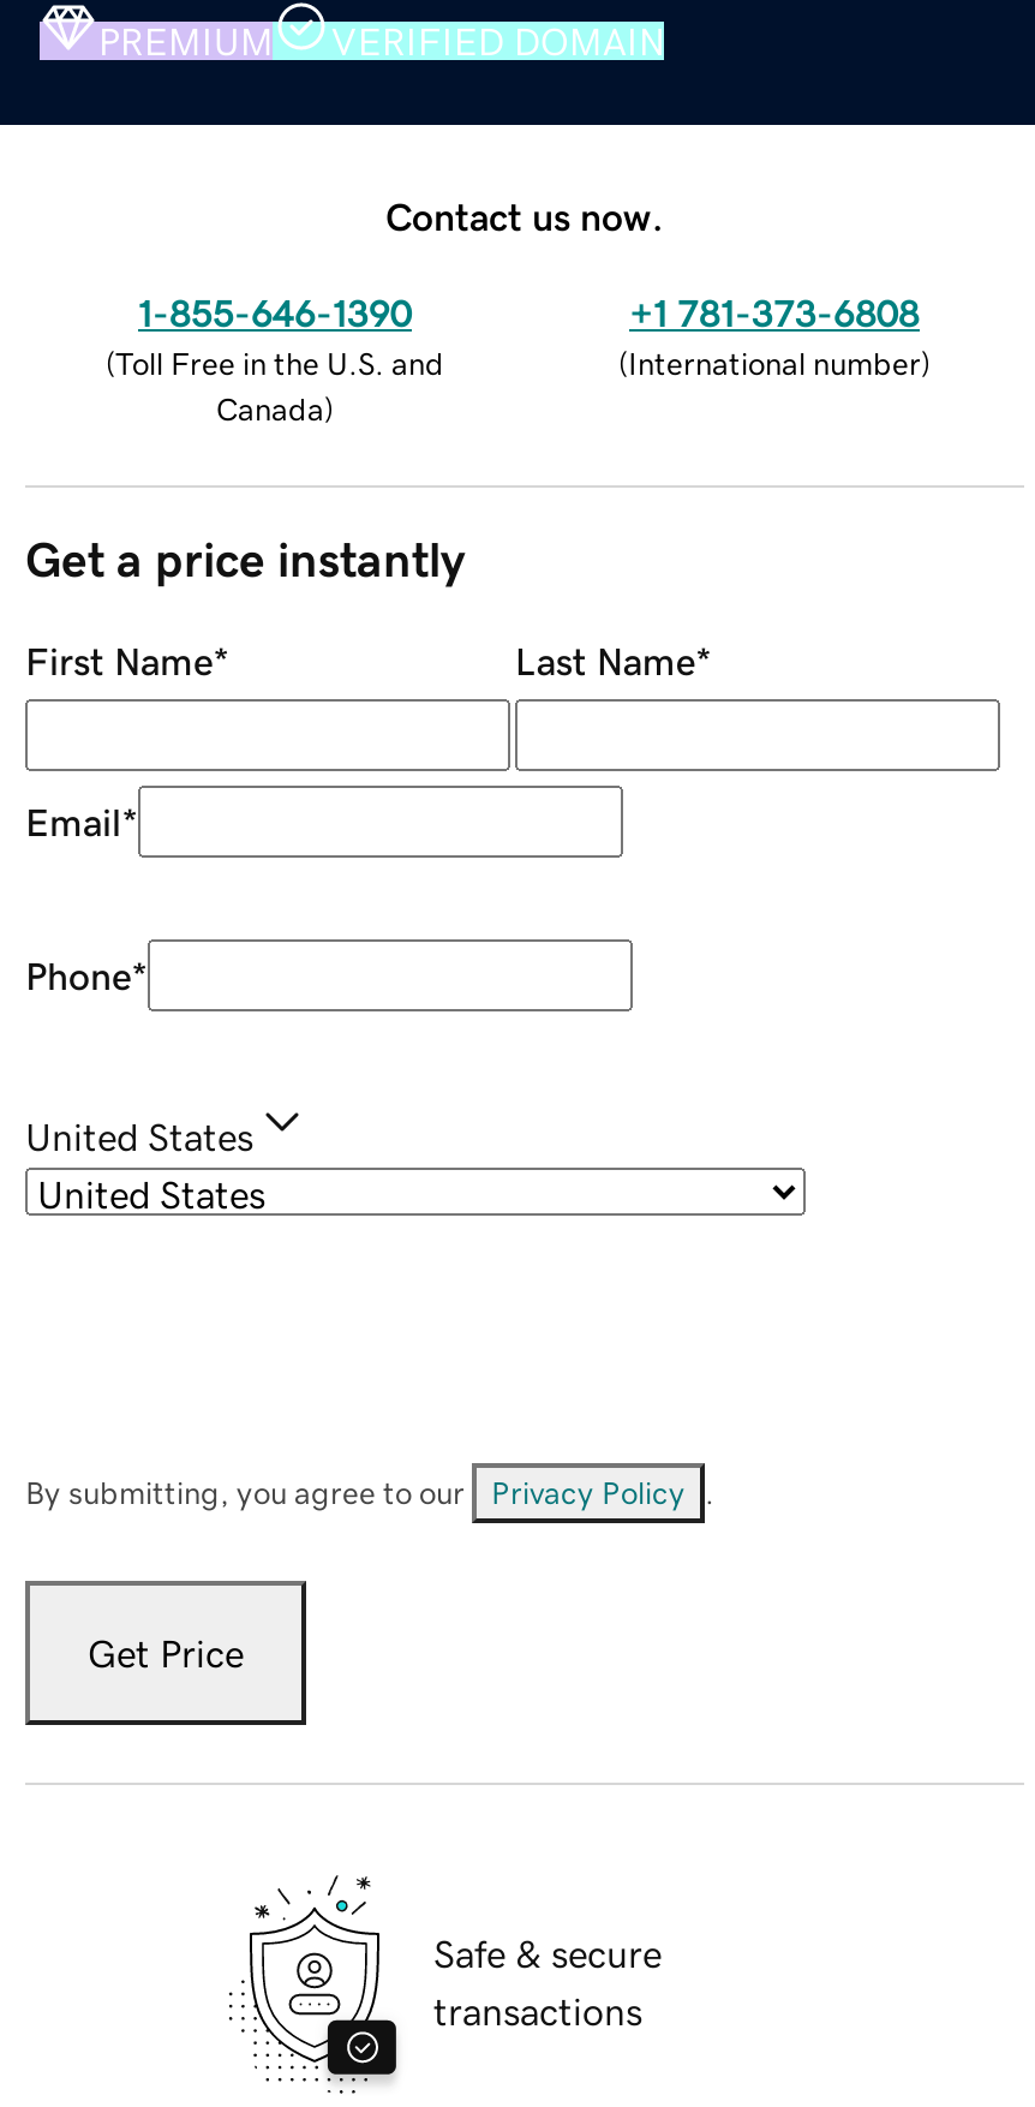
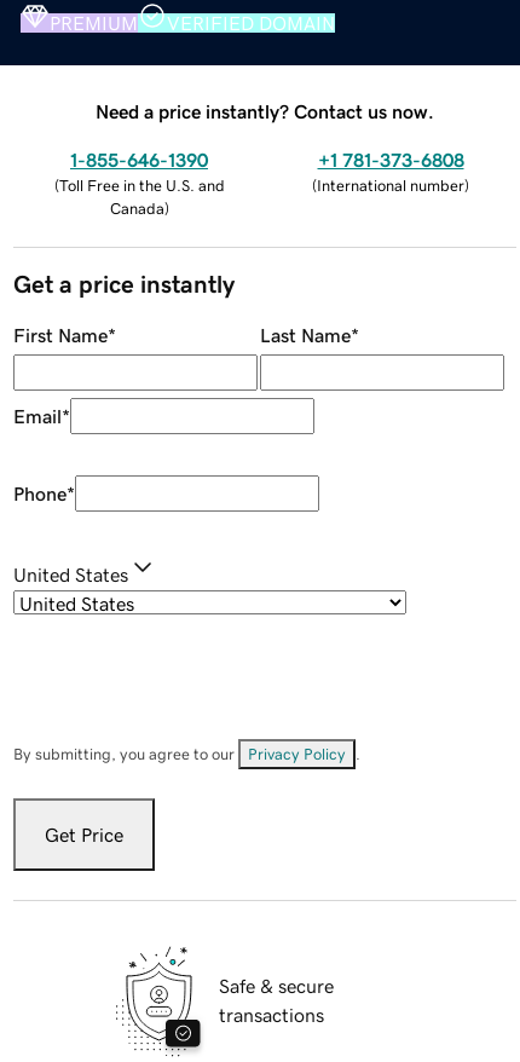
[385,196,664,234] Contact us now. -> [96,101,434,120] Need a price instantly? Contact us now.

